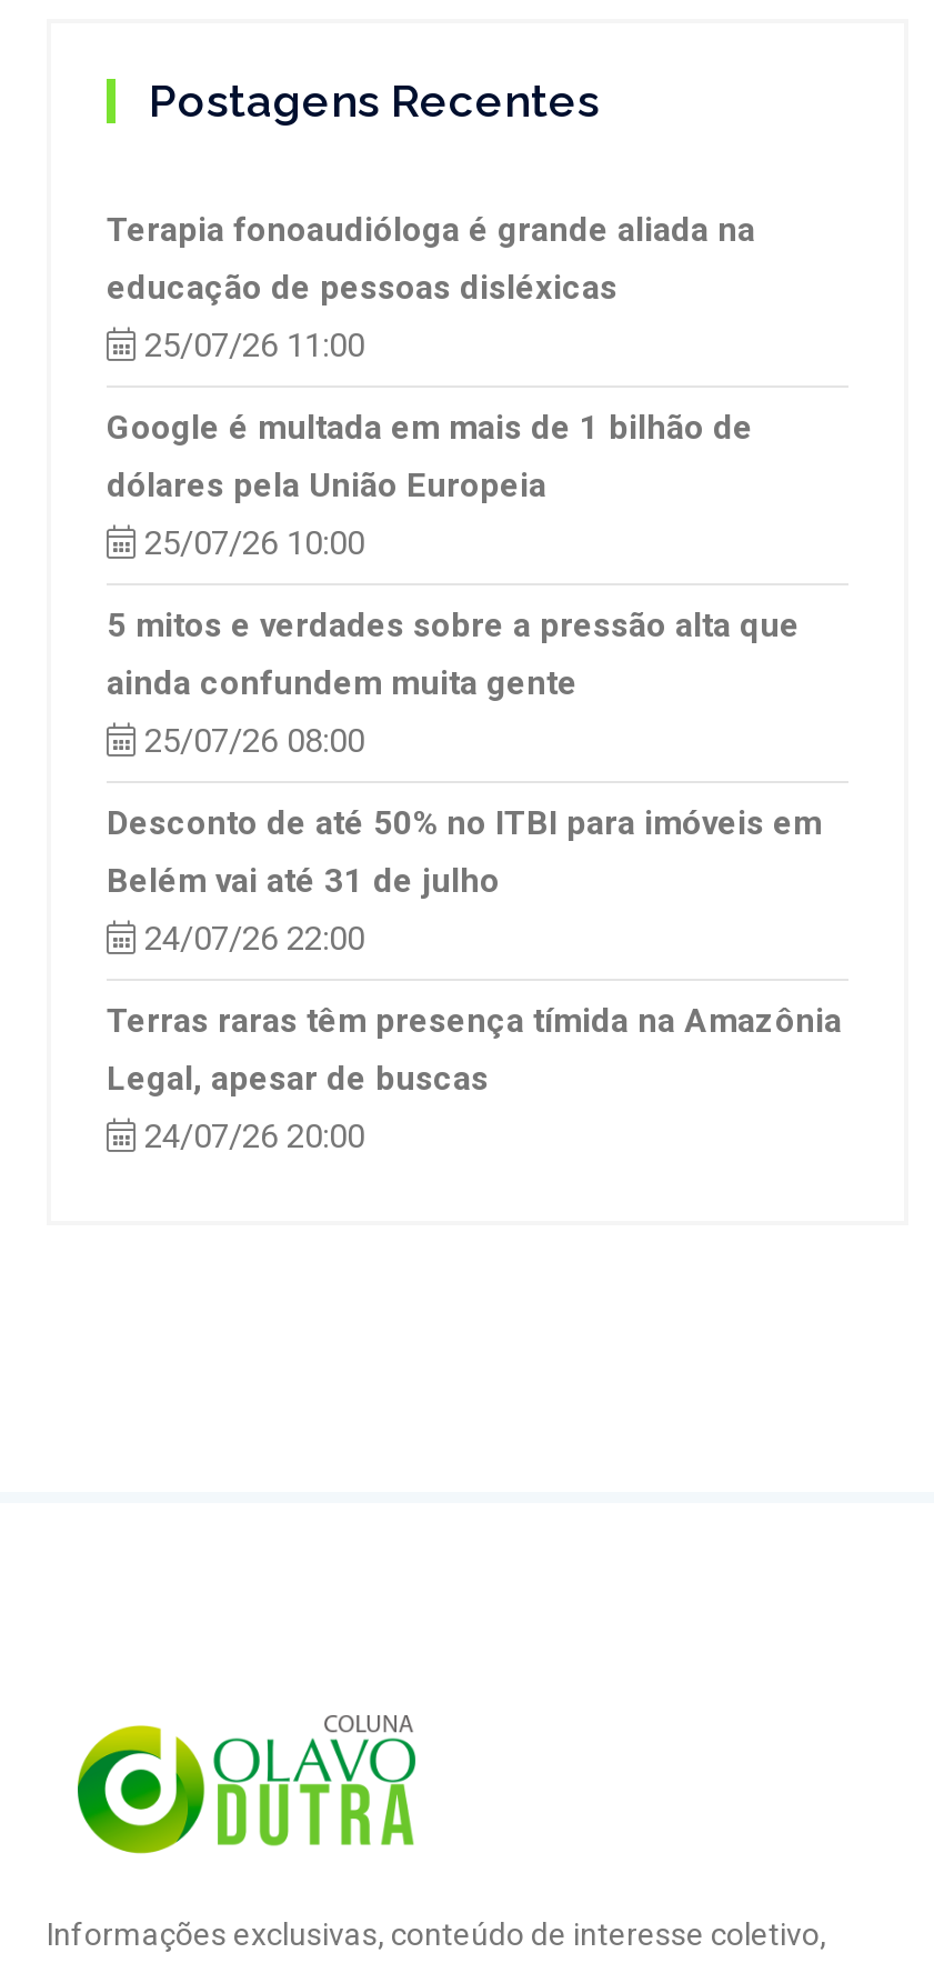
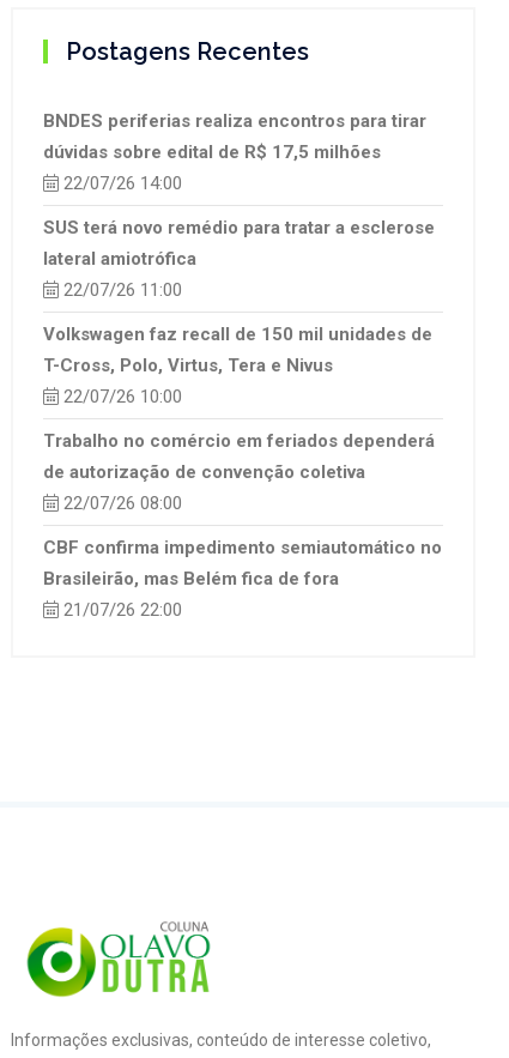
[107,211,755,366] Terapia fonoaudióloga é grande aliada na | educação de pessoas disléxicas | 25/07/26 11:00 -> [43,111,426,194] BNDES periferias realiza encontros para tirar | dúvidas sobre edital de R$ 17,5 milhões | 22/07/26 14:00
[107,408,753,564] Google é multada em mais de 1 bilhão de | dólares pela União Europeia | 25/07/26 10:00 -> [43,217,435,301] SUS terá novo remédio para tratar a esclerose | lateral amiotrófica | 22/07/26 11:00
[107,606,800,762] 5 mitos e verdades sobre a pressão alta que | ainda confundem muita gente | 25/07/26 08:00 -> [43,324,432,408] Volkswagen faz recall de 150 mil unidades de | T-Cross, Polo, Virtus, Tera e Nivus | 22/07/26 10:00
[107,804,822,959] Desconto de até 50% no ITBI para imóveis em | Belém vai até 31 de julho | 24/07/26 22:00 -> [43,431,435,514] Trabalho no comércio em feriados dependerá | de autorização de convenção coletiva | 22/07/26 08:00
[107,1002,842,1157] Terras raras têm presença tímida na Amazônia | Legal, apesar de buscas | 24/07/26 20:00 -> [43,537,442,621] CBF confirma impedimento semiautomático no | Brasileirão, mas Belém fica de fora | 21/07/26 22:00

